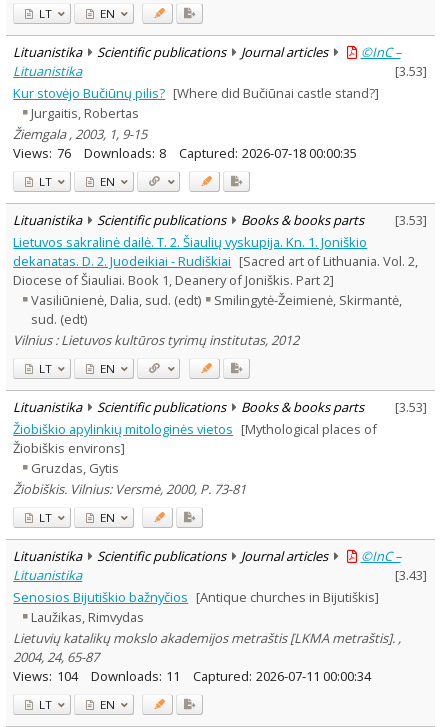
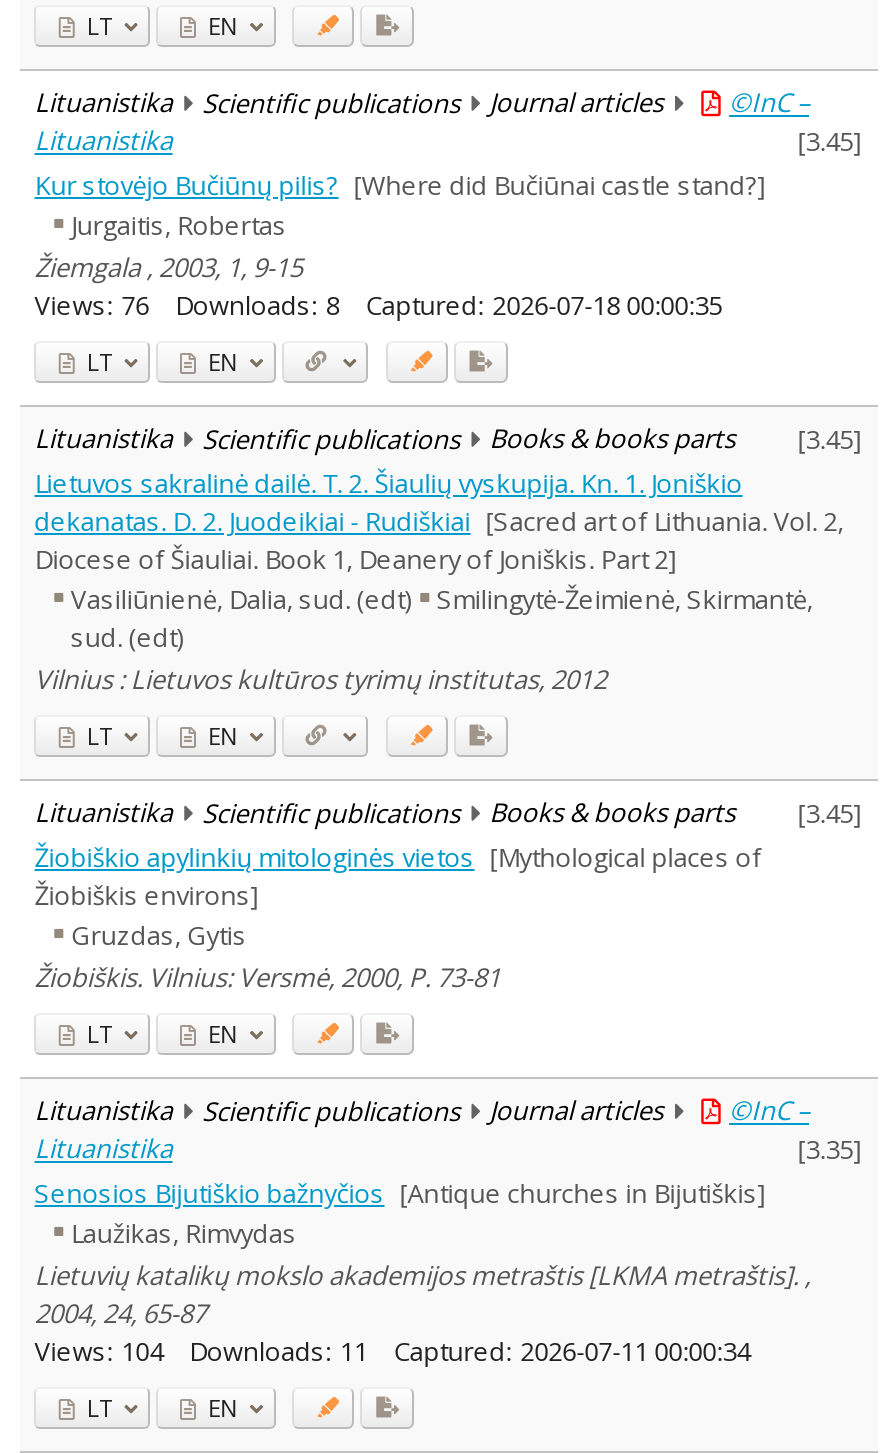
[395,62,427,80] [3.53] -> [797,122,861,158] [3.45]
[13,211,427,229] Lituanistika Scientific publications Books & books parts [3.53] -> [35,420,861,456] Lituanistika Scientific publications Books & books parts [3.45]
[13,398,427,416] Lituanistika Scientific publications Books & books parts [3.53] -> [35,794,861,830] Lituanistika Scientific publications Books & books parts [3.45]
[395,566,427,584] [3.43] -> [797,1130,861,1166] [3.35]

